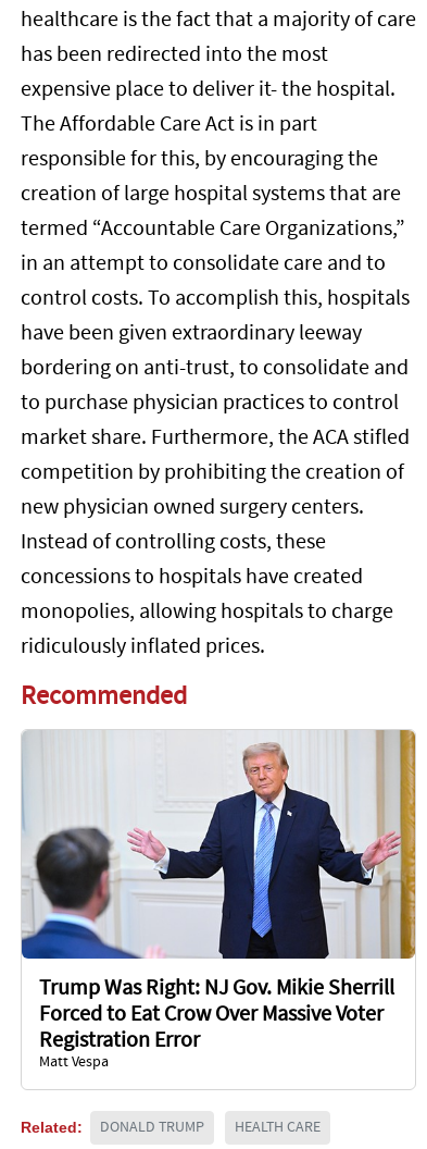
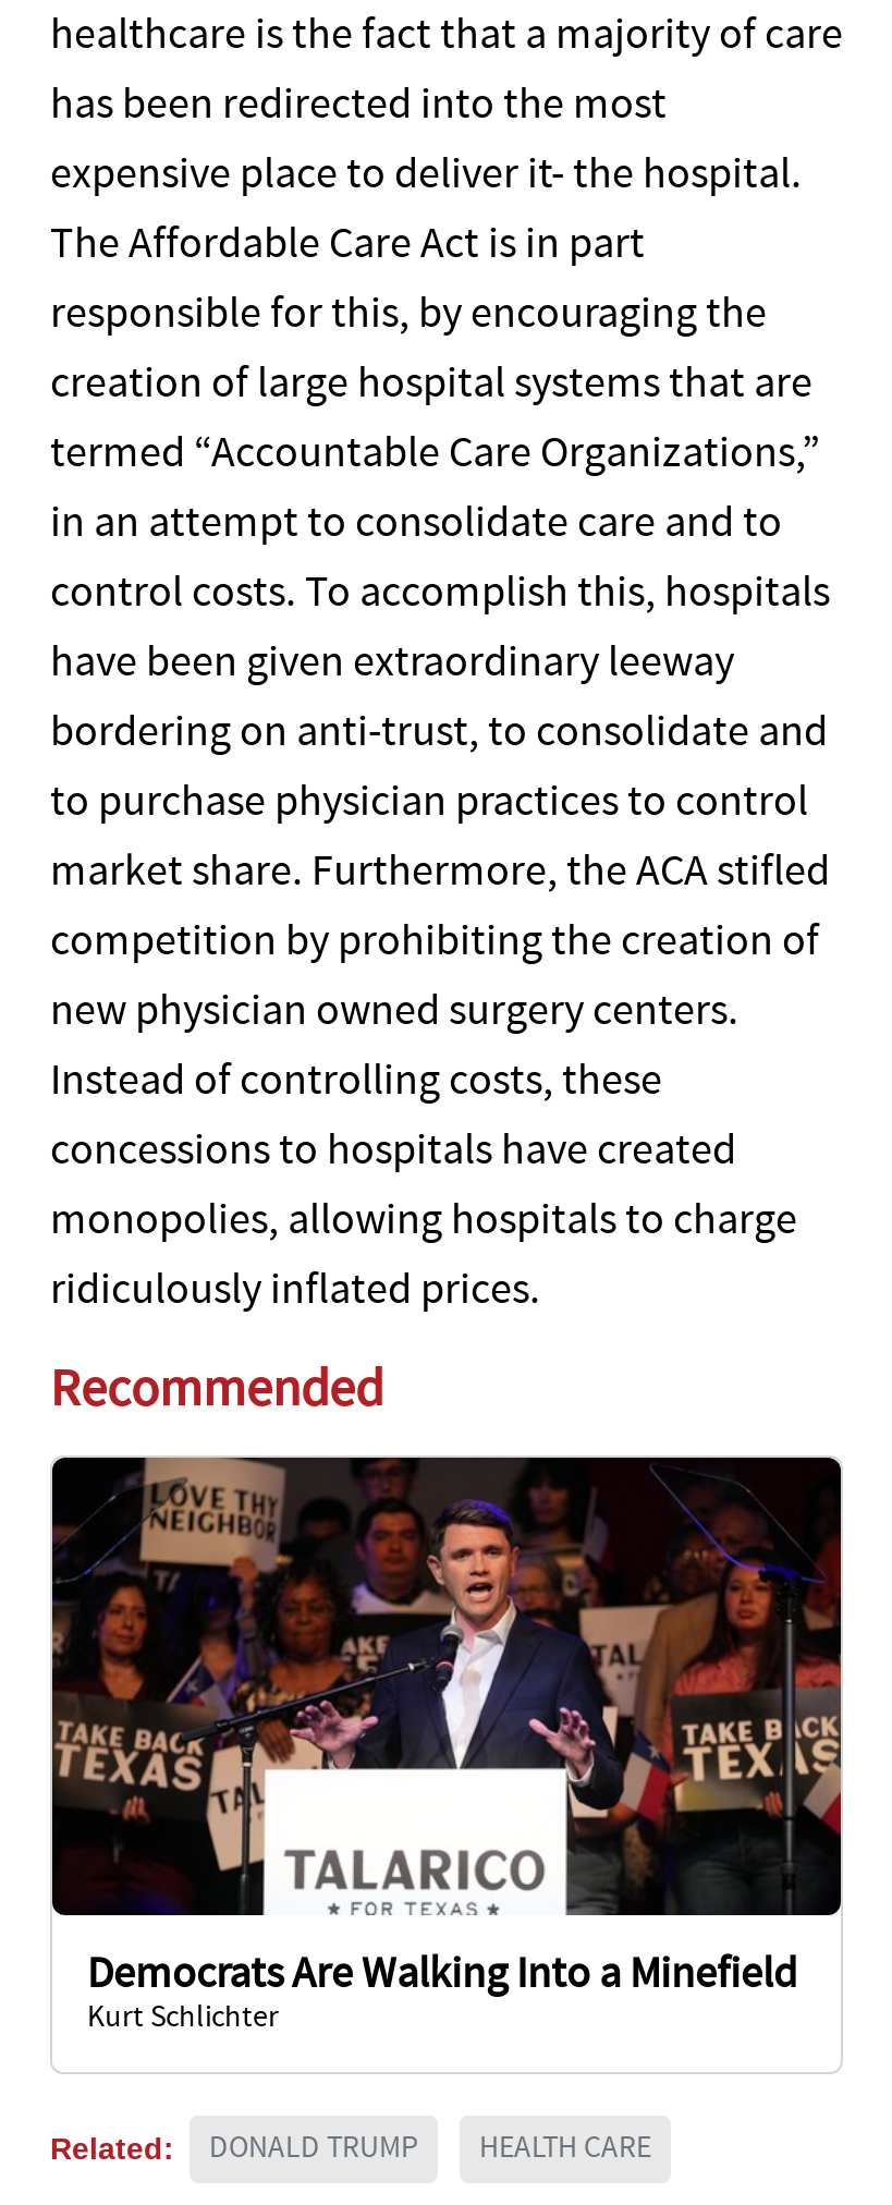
[21,729,416,1070] [image] | Trump Was Right: NJ Gov. Mikie Sherrill | Forced to Eat Crow Over Massive Voter | Registration Error | Matt Vespa -> [50,1455,843,2034] [image] | Democrats Are Walking Into a Minefield | Kurt Schlichter

